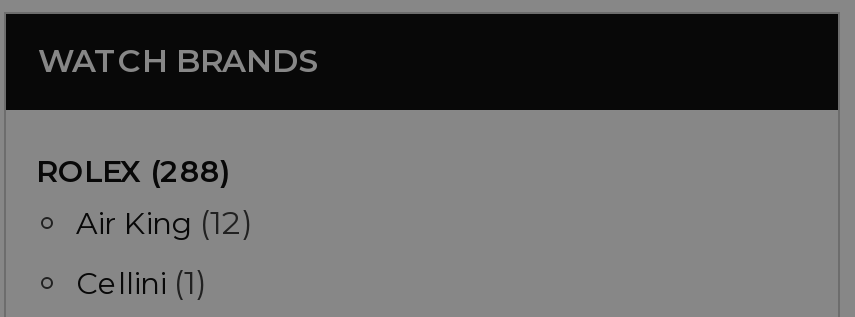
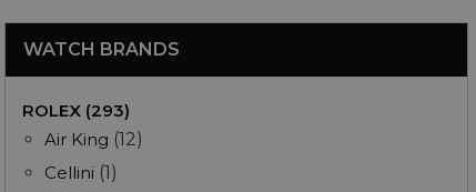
[36,153,230,191] ROLEX (288) -> [22,100,130,121] ROLEX (293)

